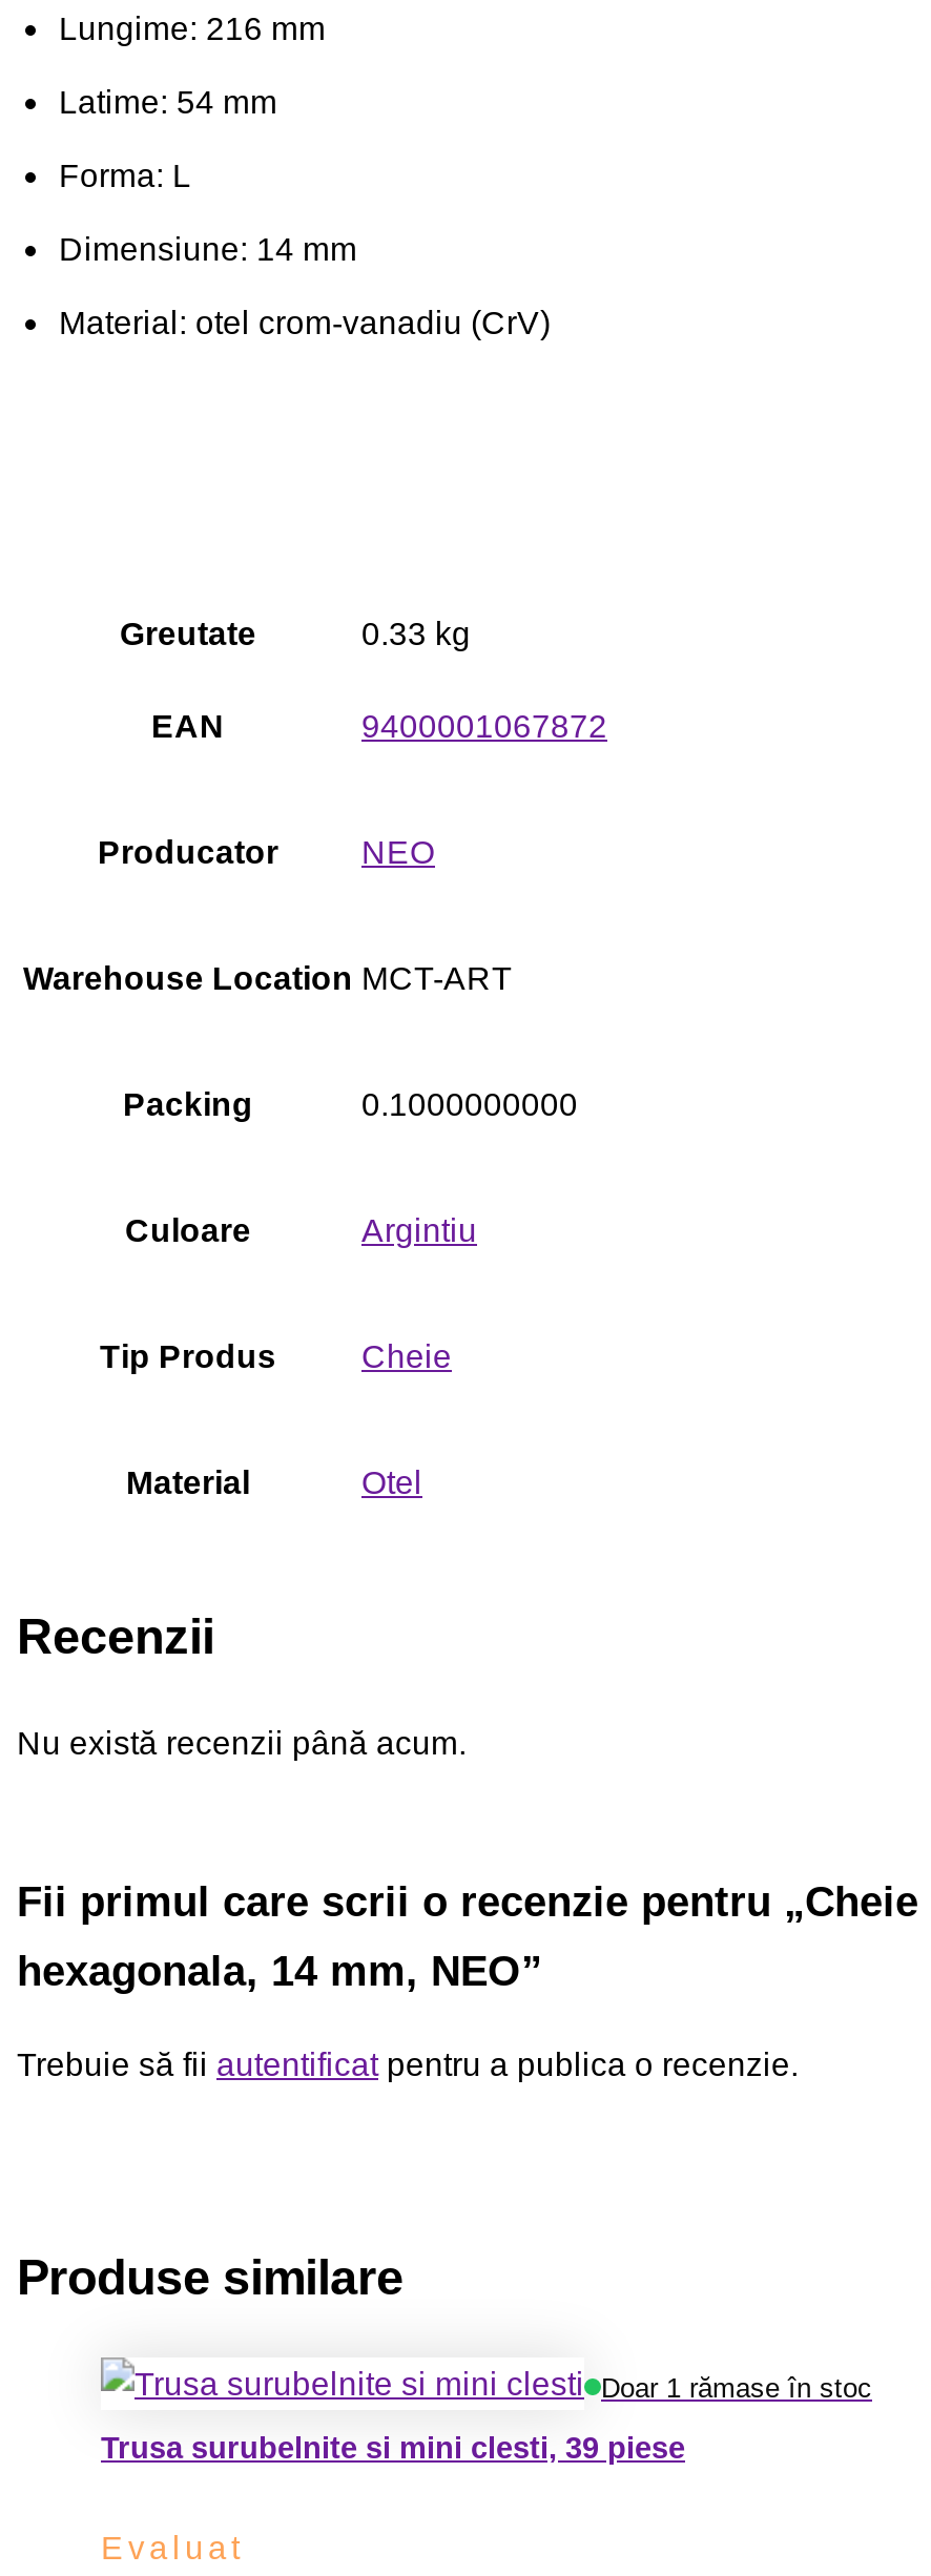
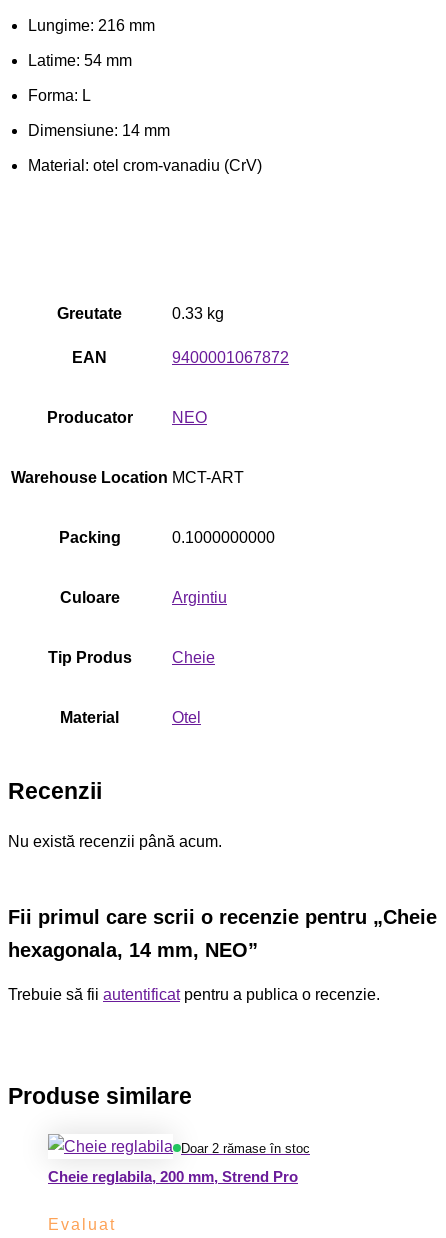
[601,2372,872,2403] Doar 1 rămase în stoc -> [181,1141,310,1156] Doar 2 rămase în stoc
[101,2431,685,2465] Trusa surubelnite si mini clesti, 39 piese -> [48,1169,298,1185] Cheie reglabila, 200 mm, Strend Pro

